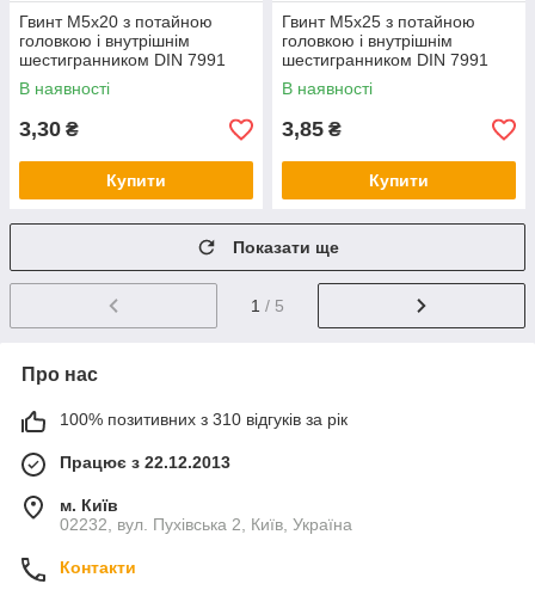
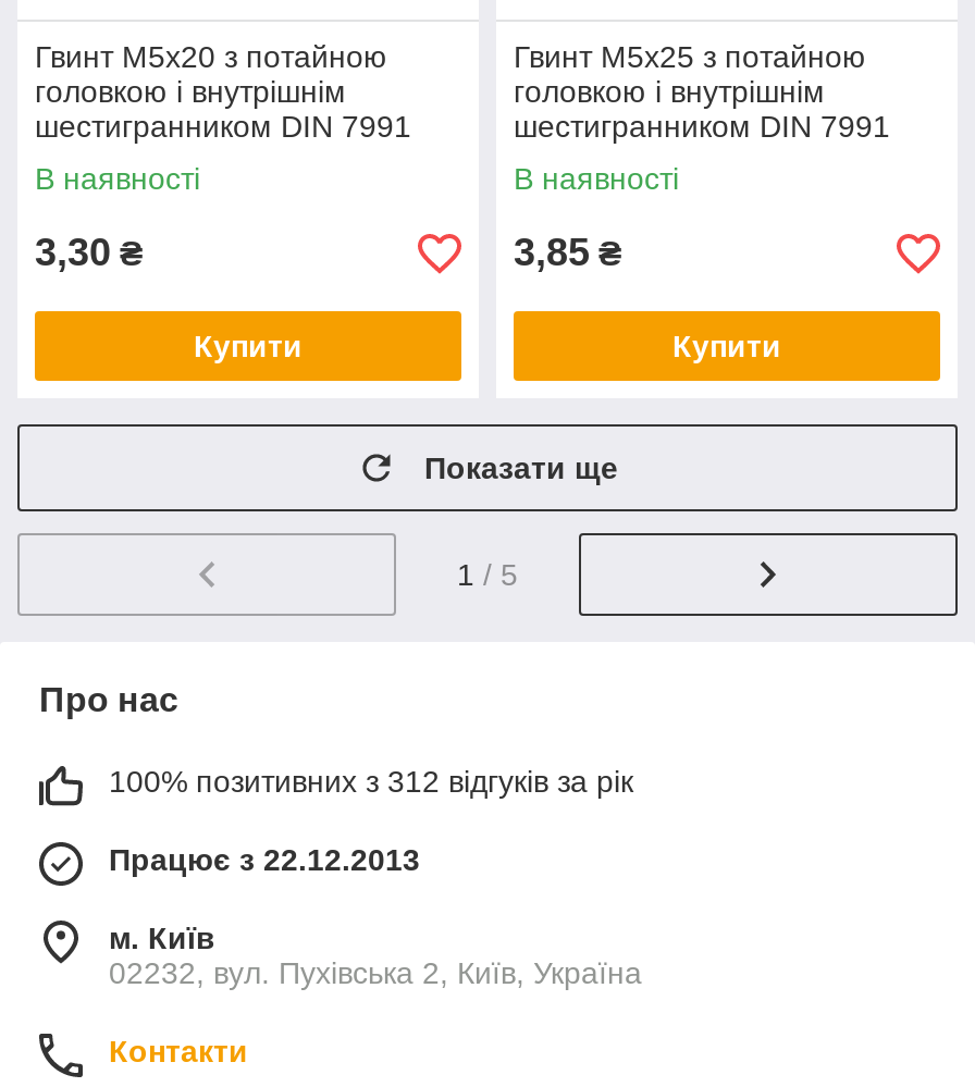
[60,410,348,429] 100% позитивних з 310 відгуків за рік -> [109,764,633,799] 100% позитивних з 312 відгуків за рік

